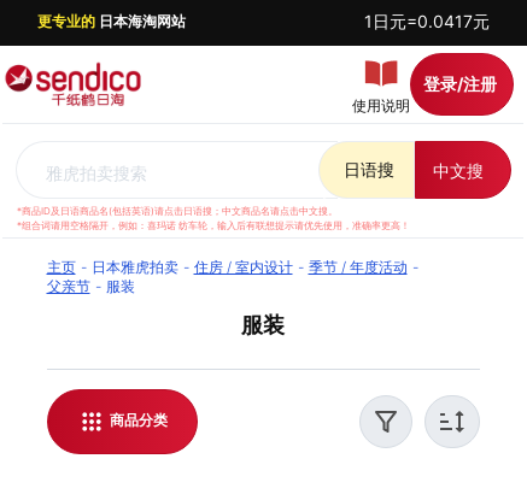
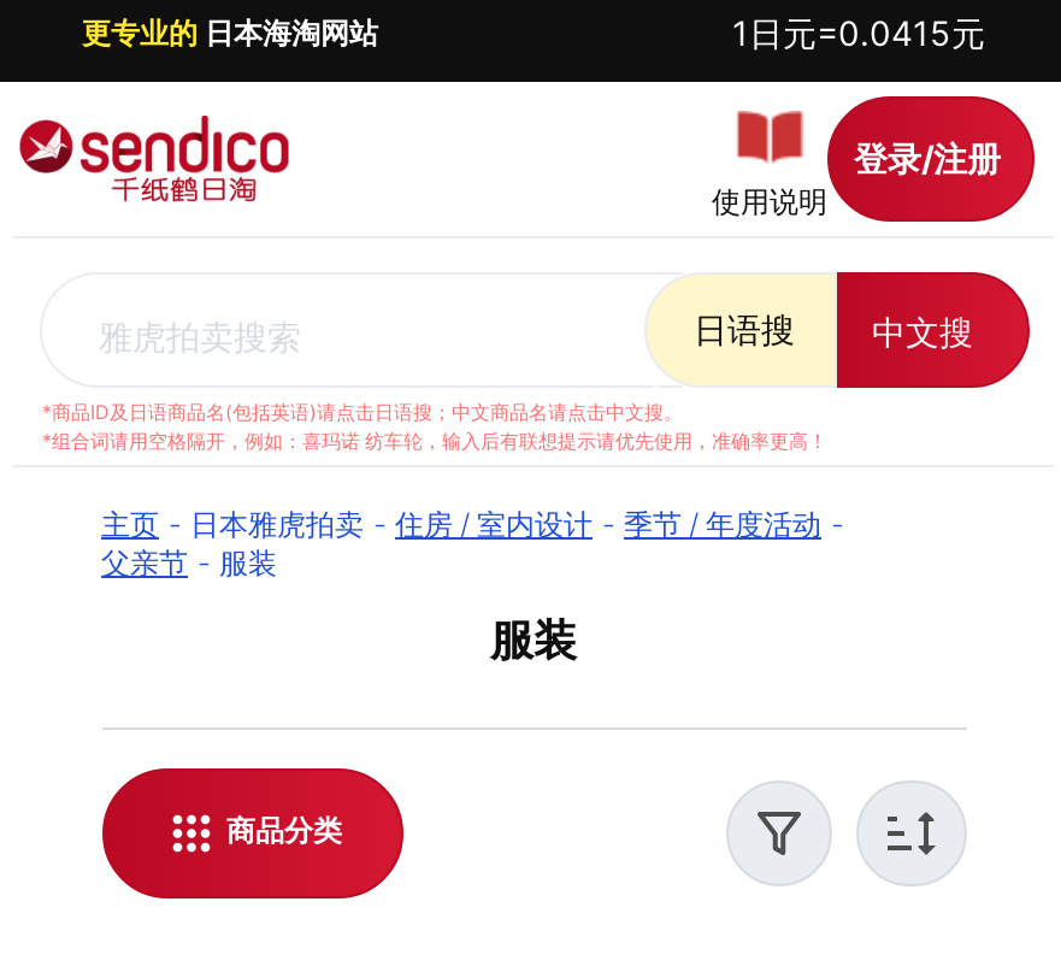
[364,11,489,31] 1日元=0.0417元 -> [732,12,985,53] 1日元=0.0415元

